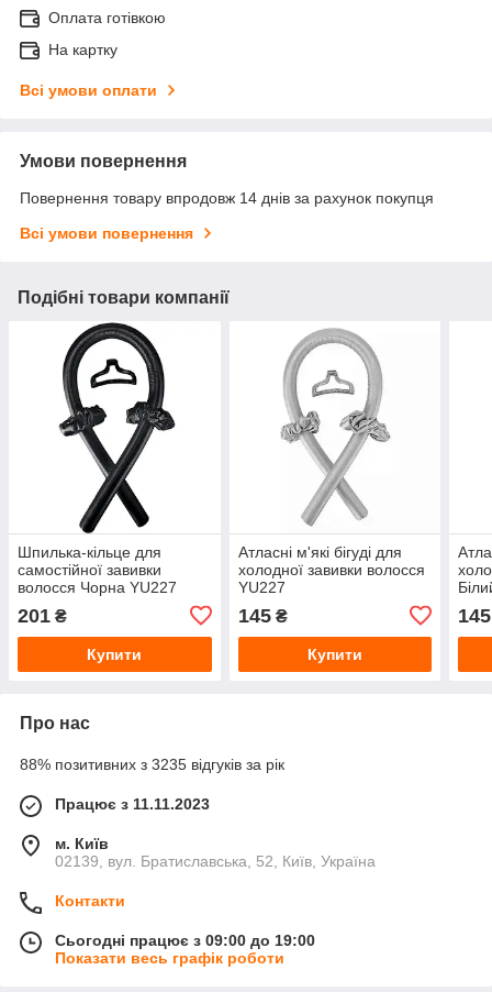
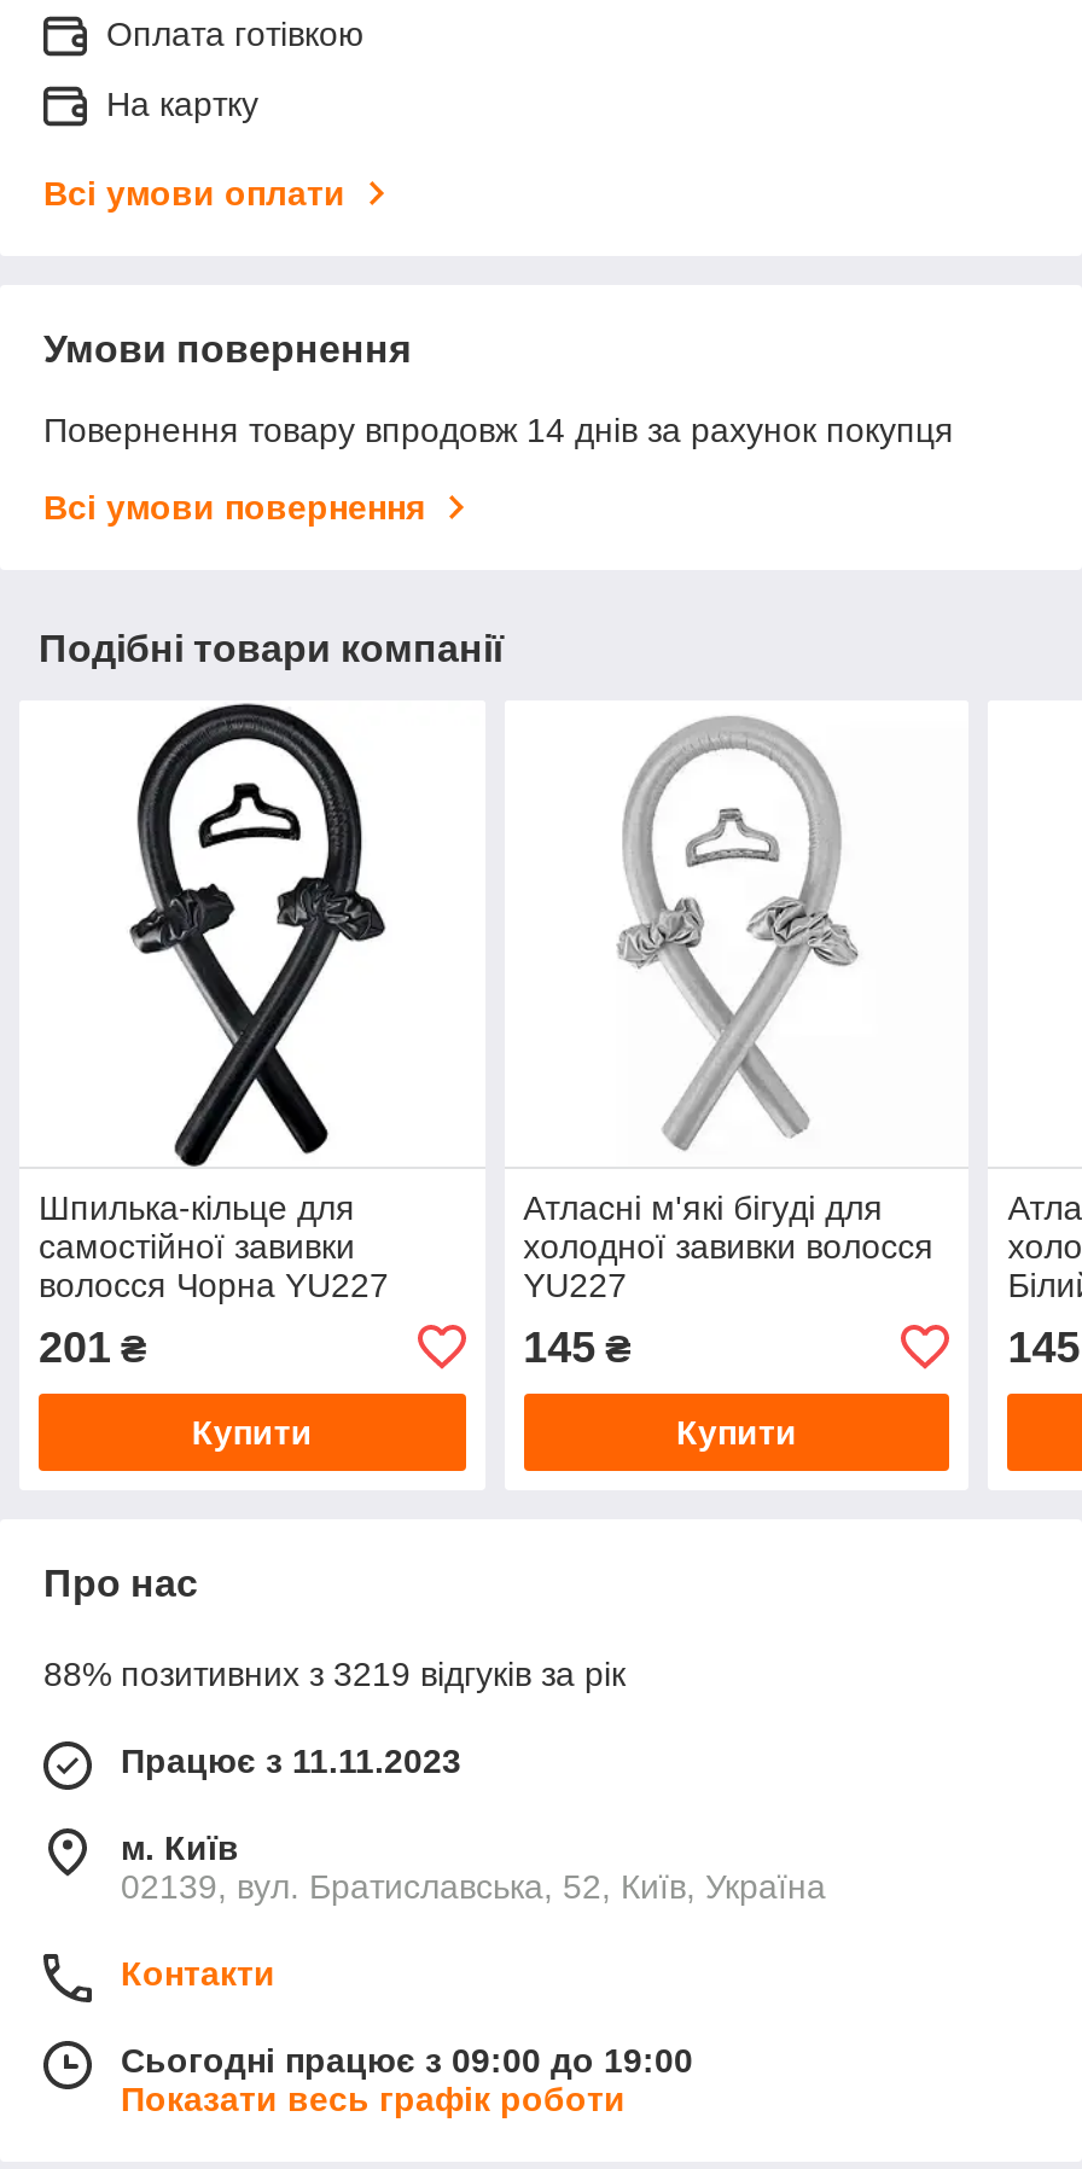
[20,755,284,773] 88% позитивних з 3235 відгуків за рік -> [43,1654,626,1693] 88% позитивних з 3219 відгуків за рік

